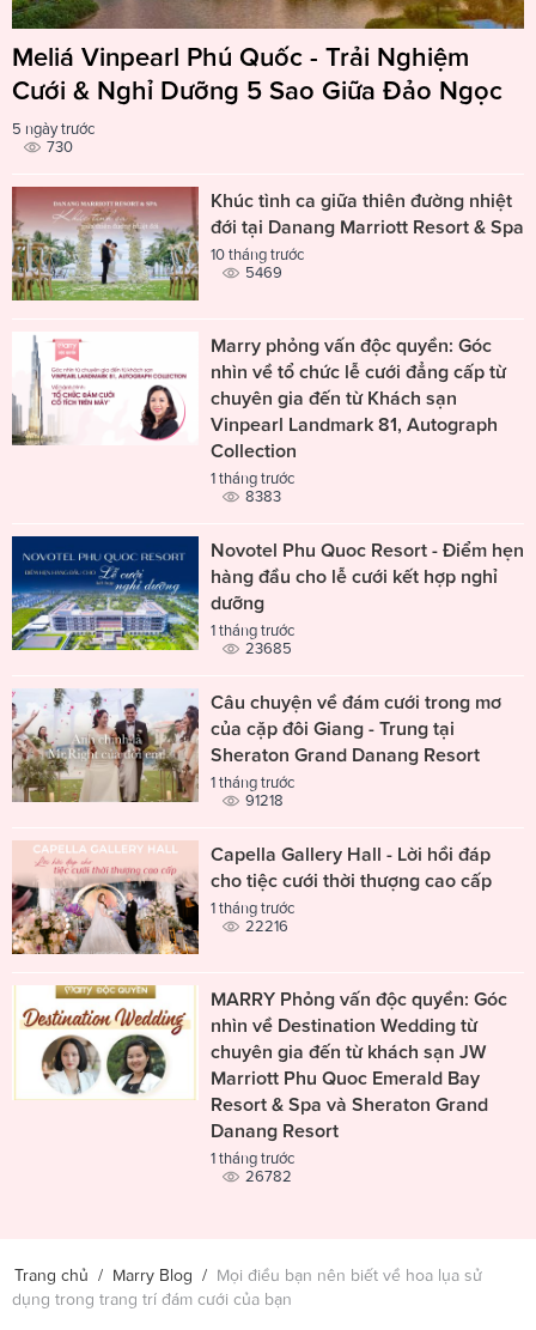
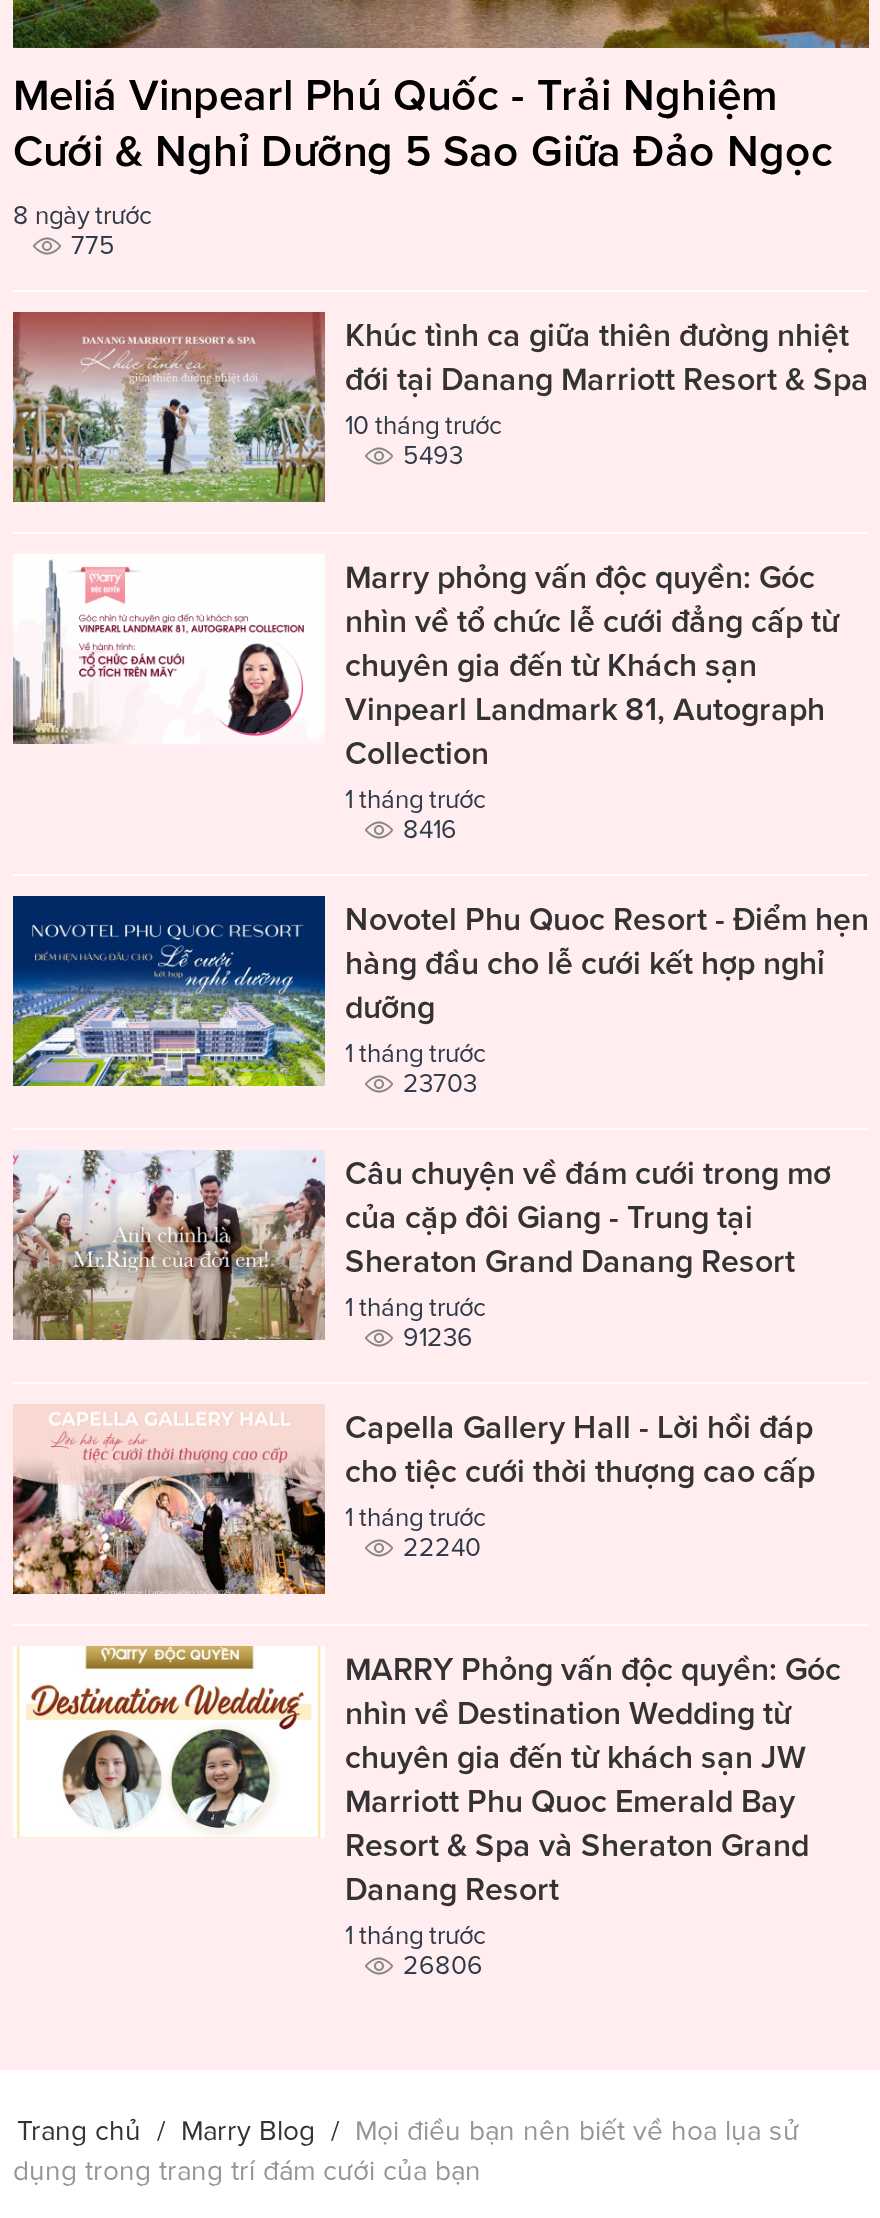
[12,119,95,137] 5 ngày trước -> [13,199,151,229] 8 ngày trước
[47,137,73,155] 730 -> [71,229,115,259] 775
[245,263,282,281] 5469 -> [403,439,463,469] 5493
[245,487,281,505] 8383 -> [403,814,457,844] 8416
[245,639,292,657] 23685 -> [403,1068,477,1098] 23703
[245,791,284,809] 91218 -> [403,1322,473,1352] 91236
[245,917,288,935] 22216 -> [403,1532,481,1562] 22240
[245,1168,292,1186] 26782 -> [403,1951,483,1981] 26806

